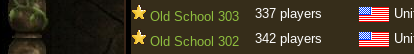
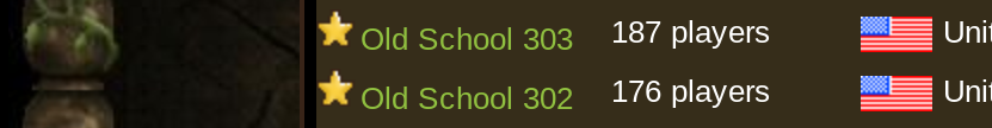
[149,6,321,24] Old School 303 337 players -> [361,14,771,57] Old School 303 187 players
[149,31,321,49] Old School 302 342 players -> [361,73,771,116] Old School 302 176 players

